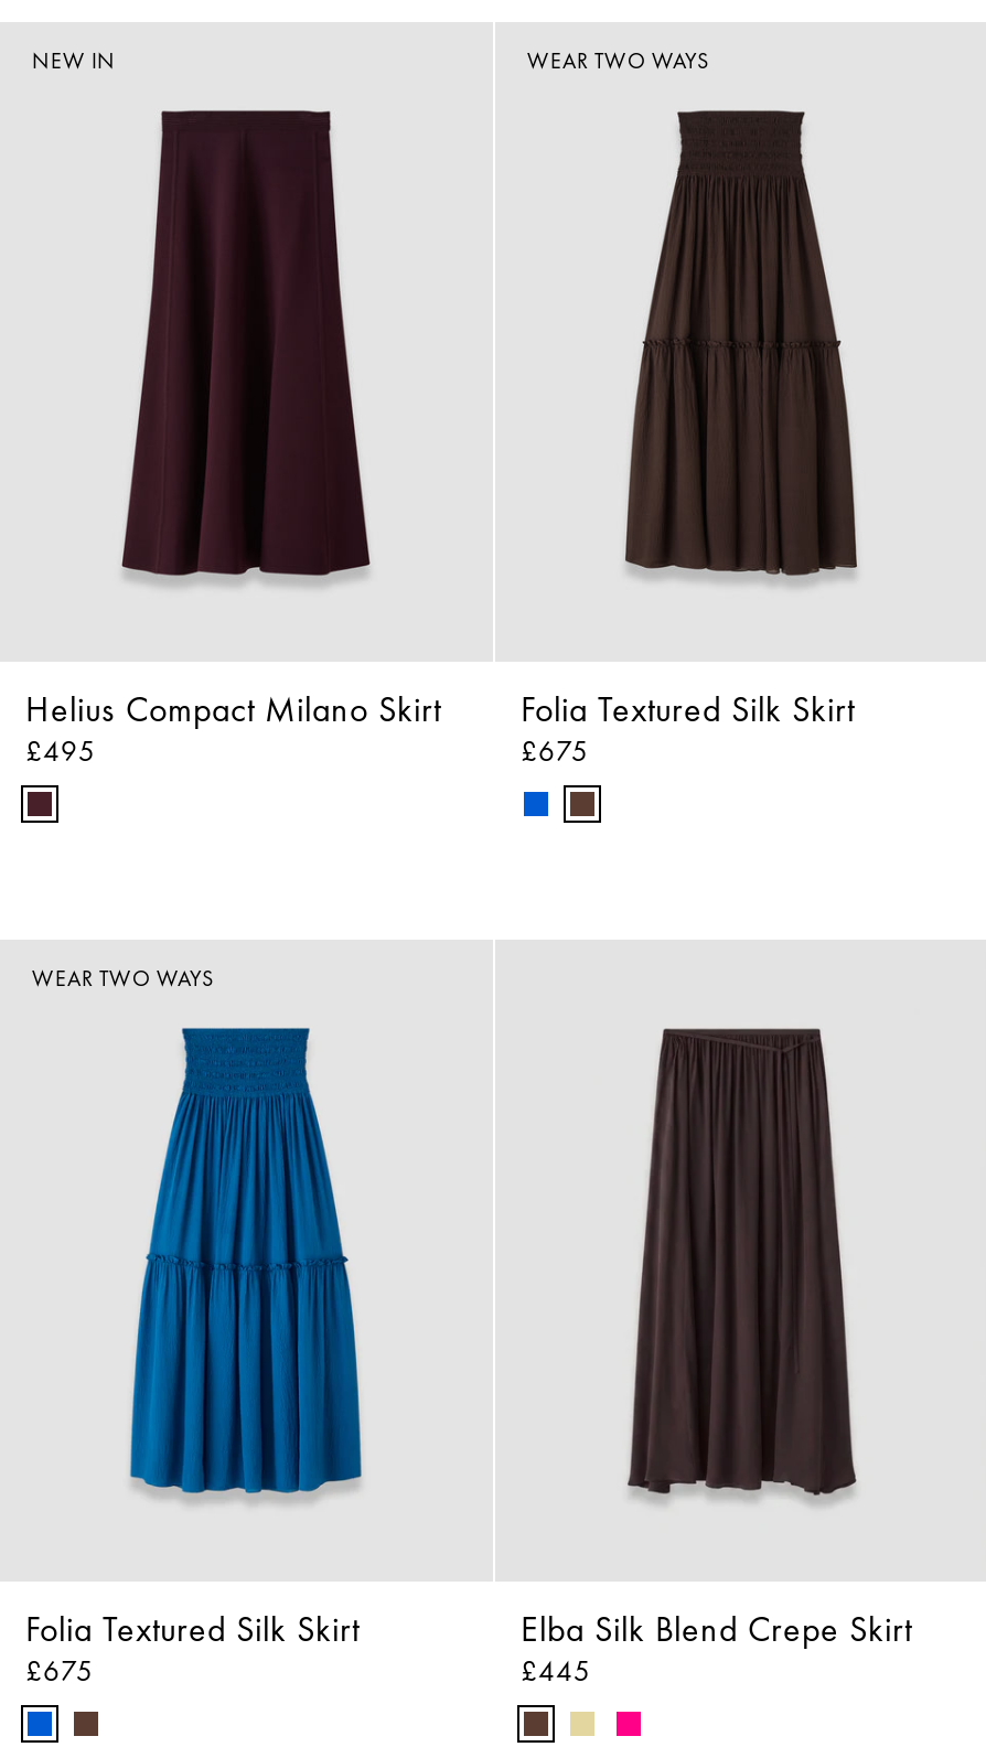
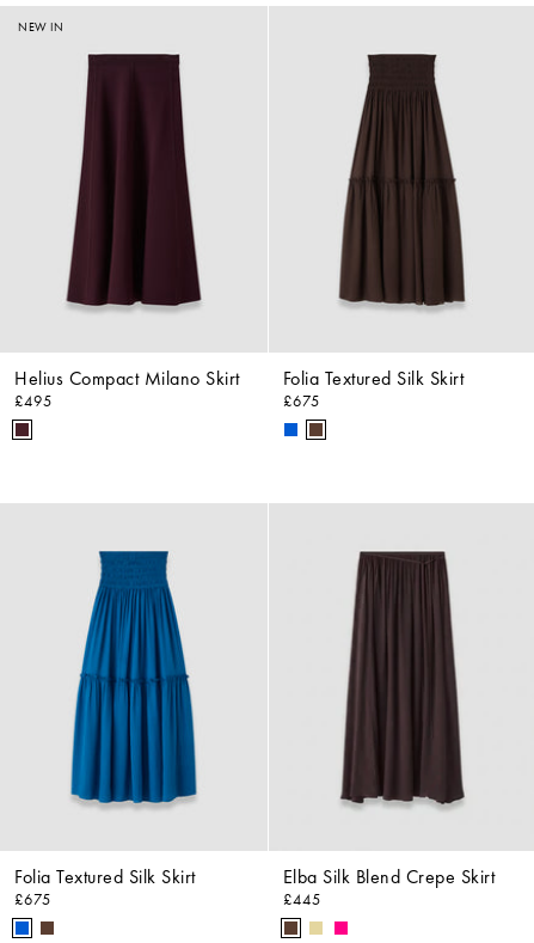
[527,46,709,75] WEAR TWO WAYS -> none
[32,964,214,993] WEAR TWO WAYS -> none

